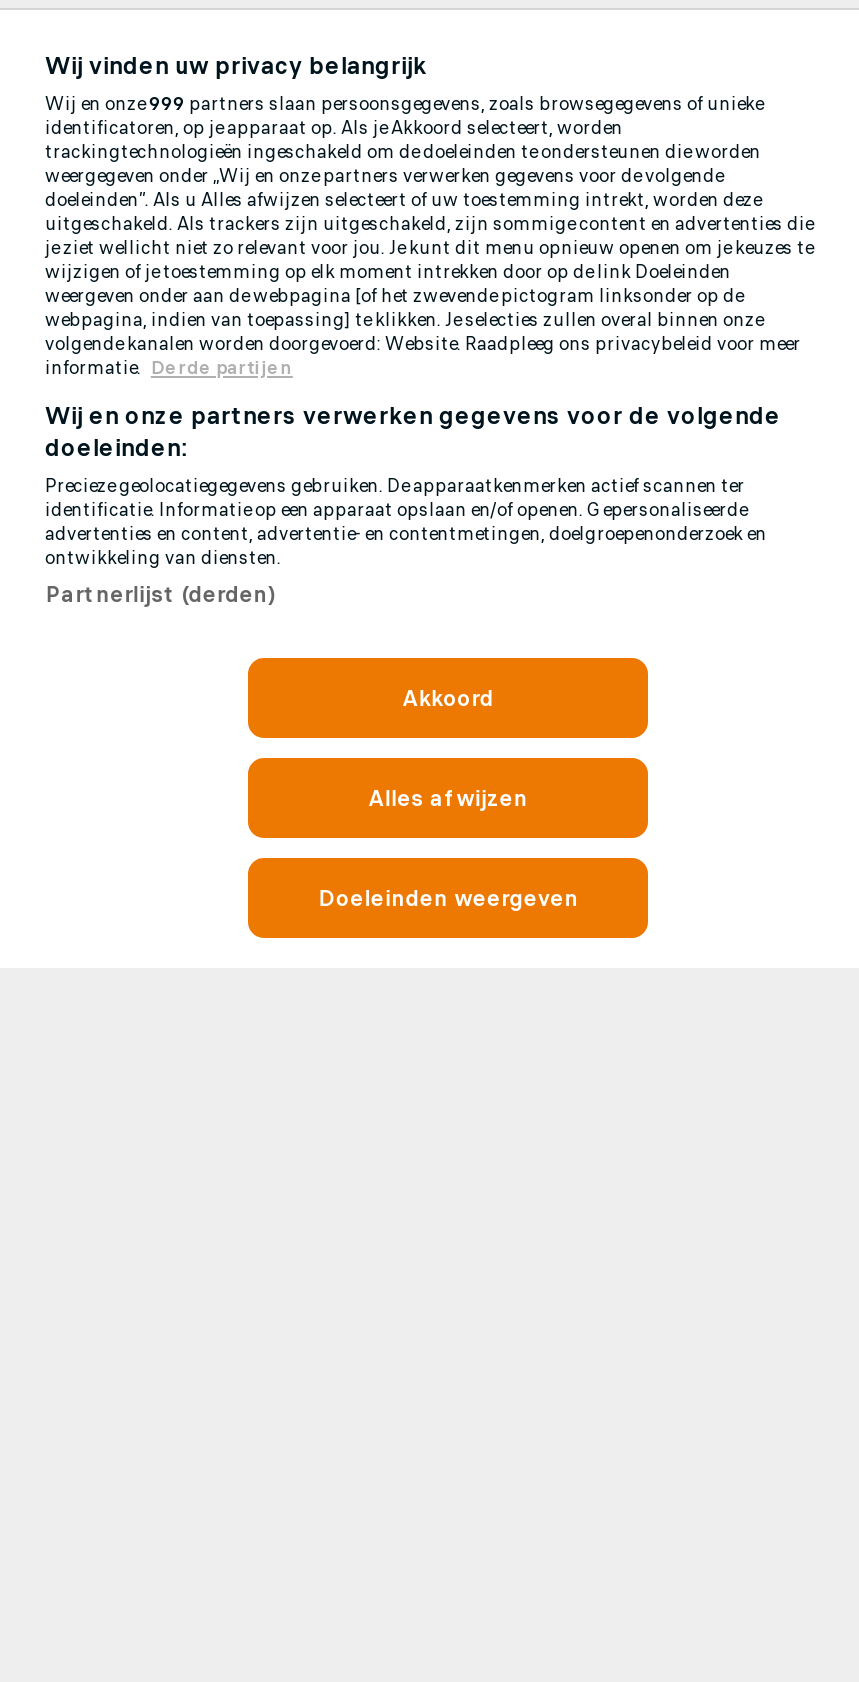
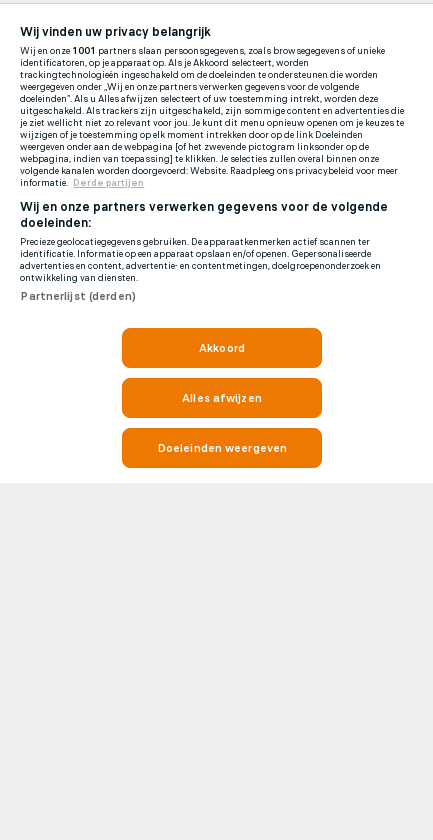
[45,92,763,116] Wij en onze999 partners slaan persoonsgegevens, zoals browsegegevens of unieke -> [20,45,385,57] Wij en onze1001 partners slaan persoonsgegevens, zoals browsegegevens of unieke

